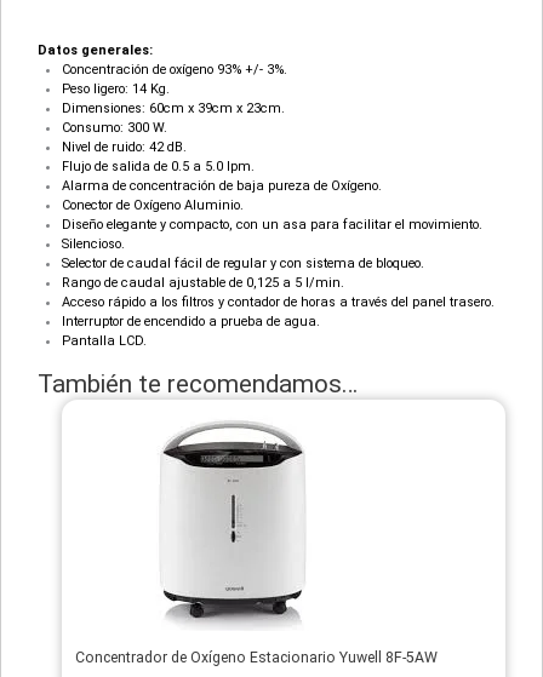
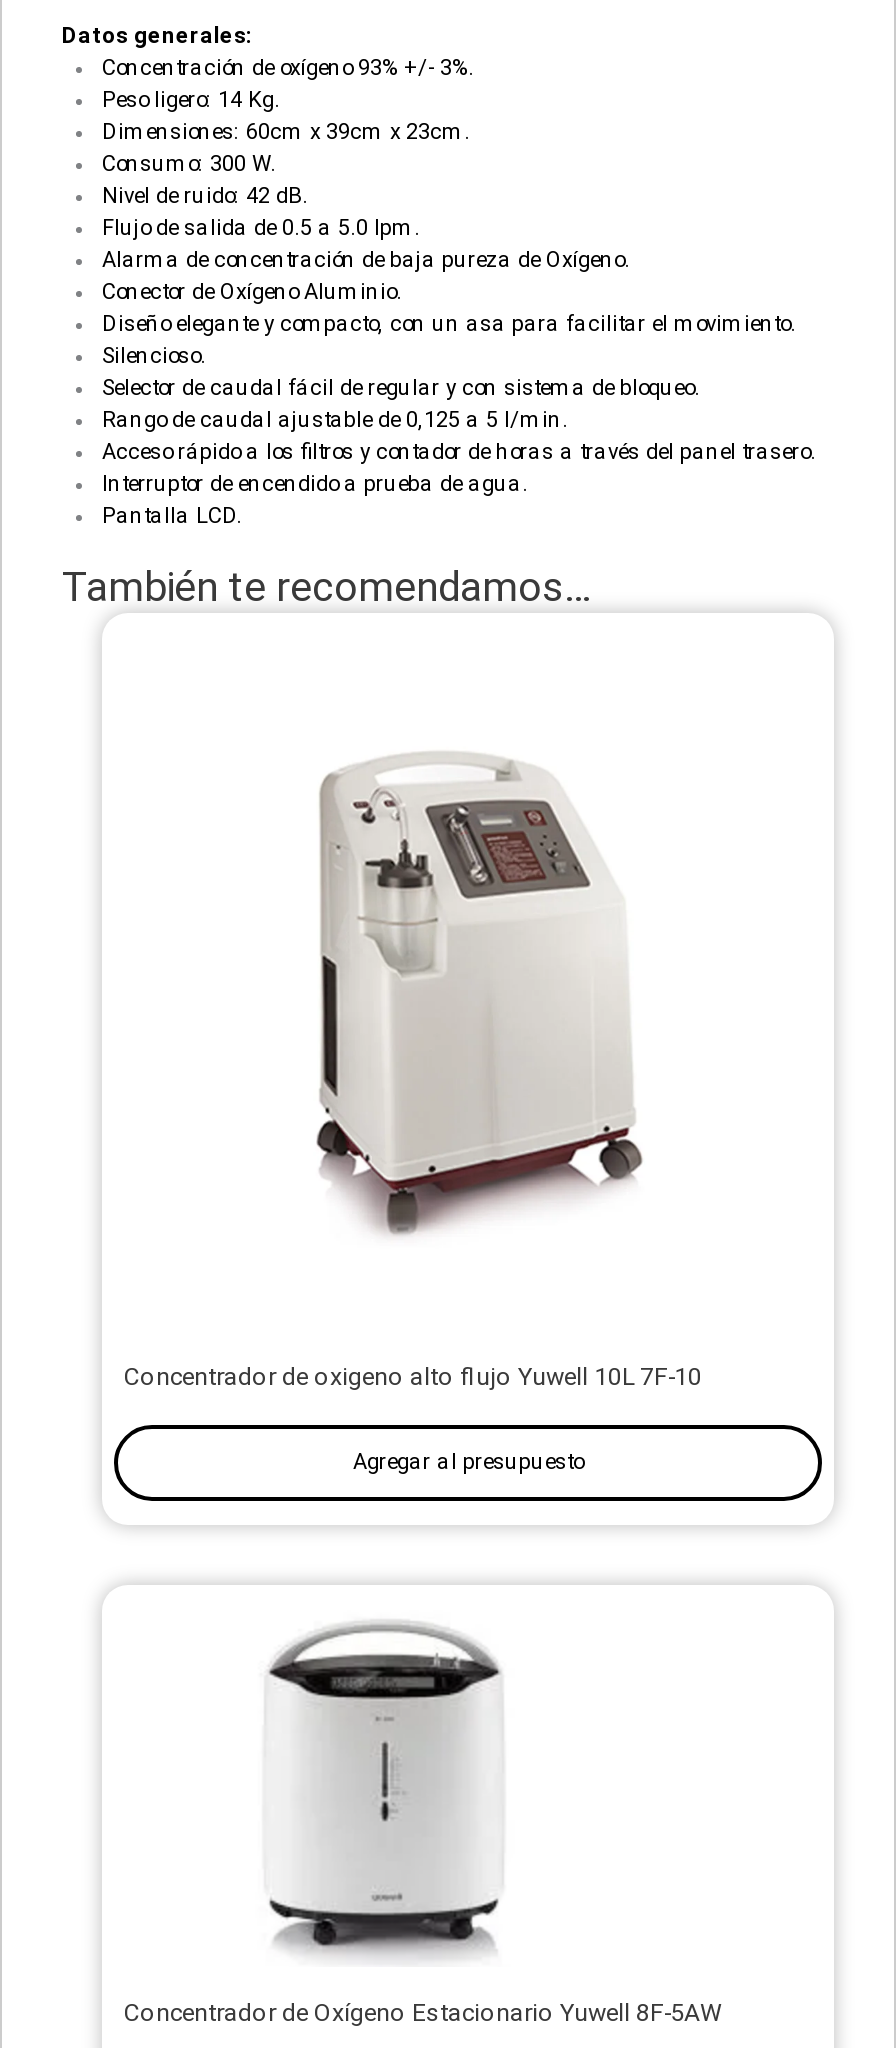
none -> [124,1364,702,1476] Concentrador de oxigeno alto flujo Yuwell 10L 7F-10 | Agregar al presupuesto
none -> [314,751,644,1235] [image]

